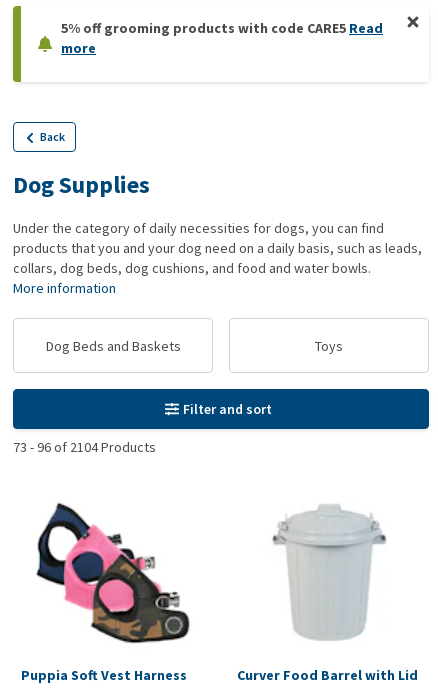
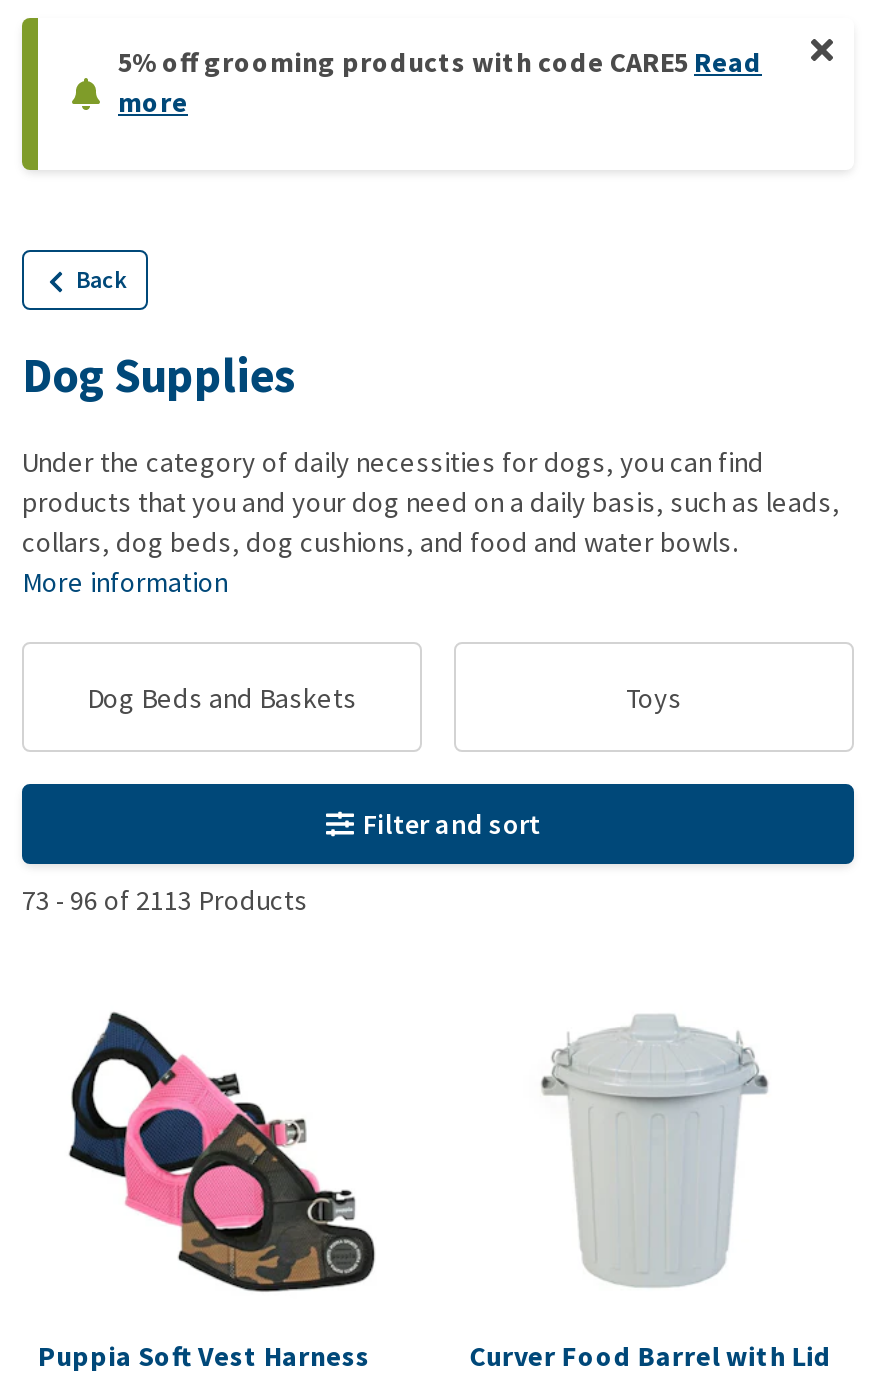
[13,438,156,456] 73 - 96 of 2104 Products -> [22,882,308,918] 73 - 96 of 2113 Products

